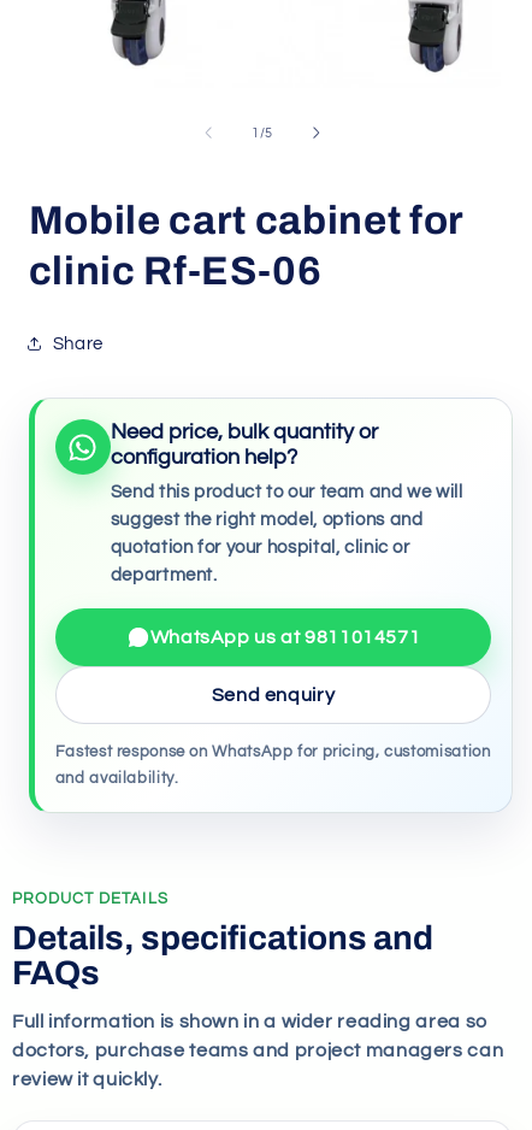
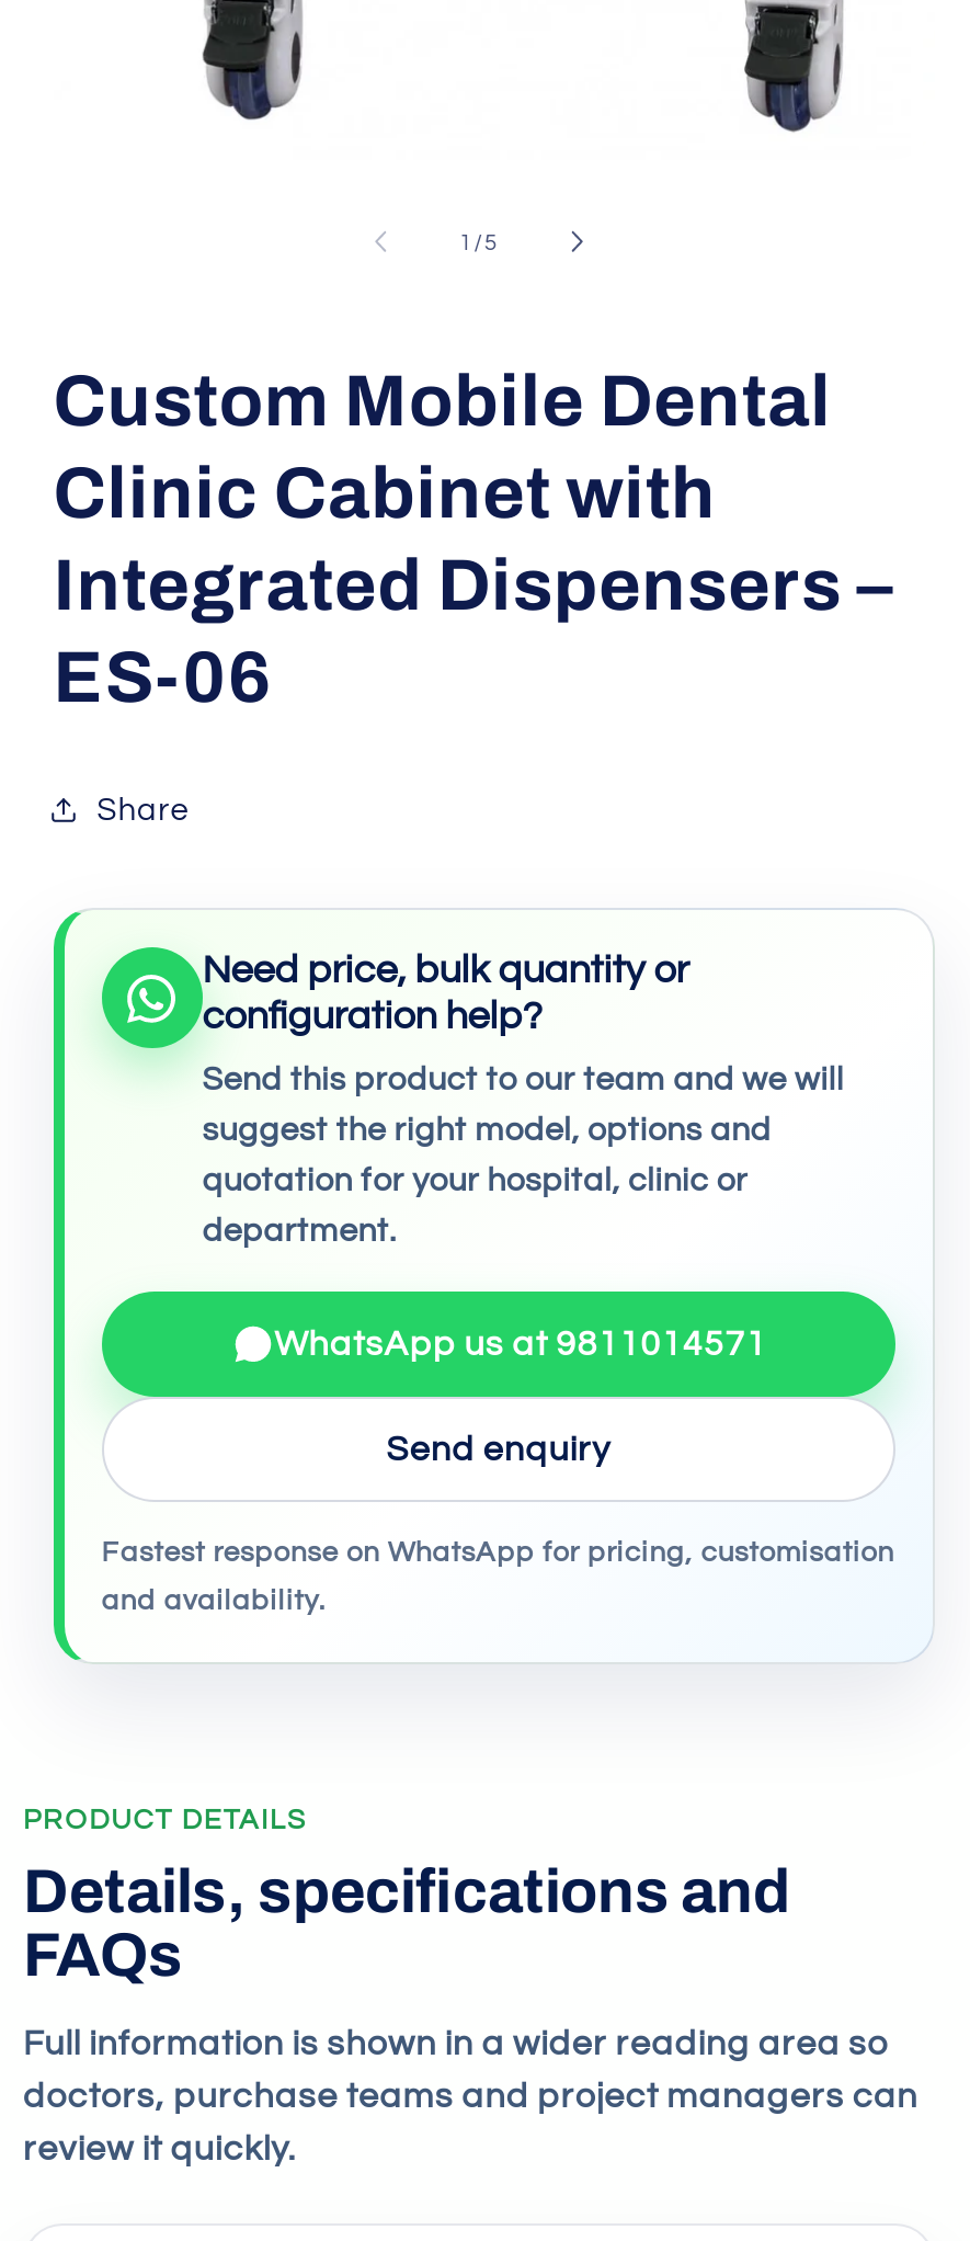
[29,199,463,293] Mobile cart cabinet for | clinic Rf-ES-06 -> [53,362,895,717] Custom Mobile Dental | Clinic Cabinet with | Integrated Dispensers – | ES-06

